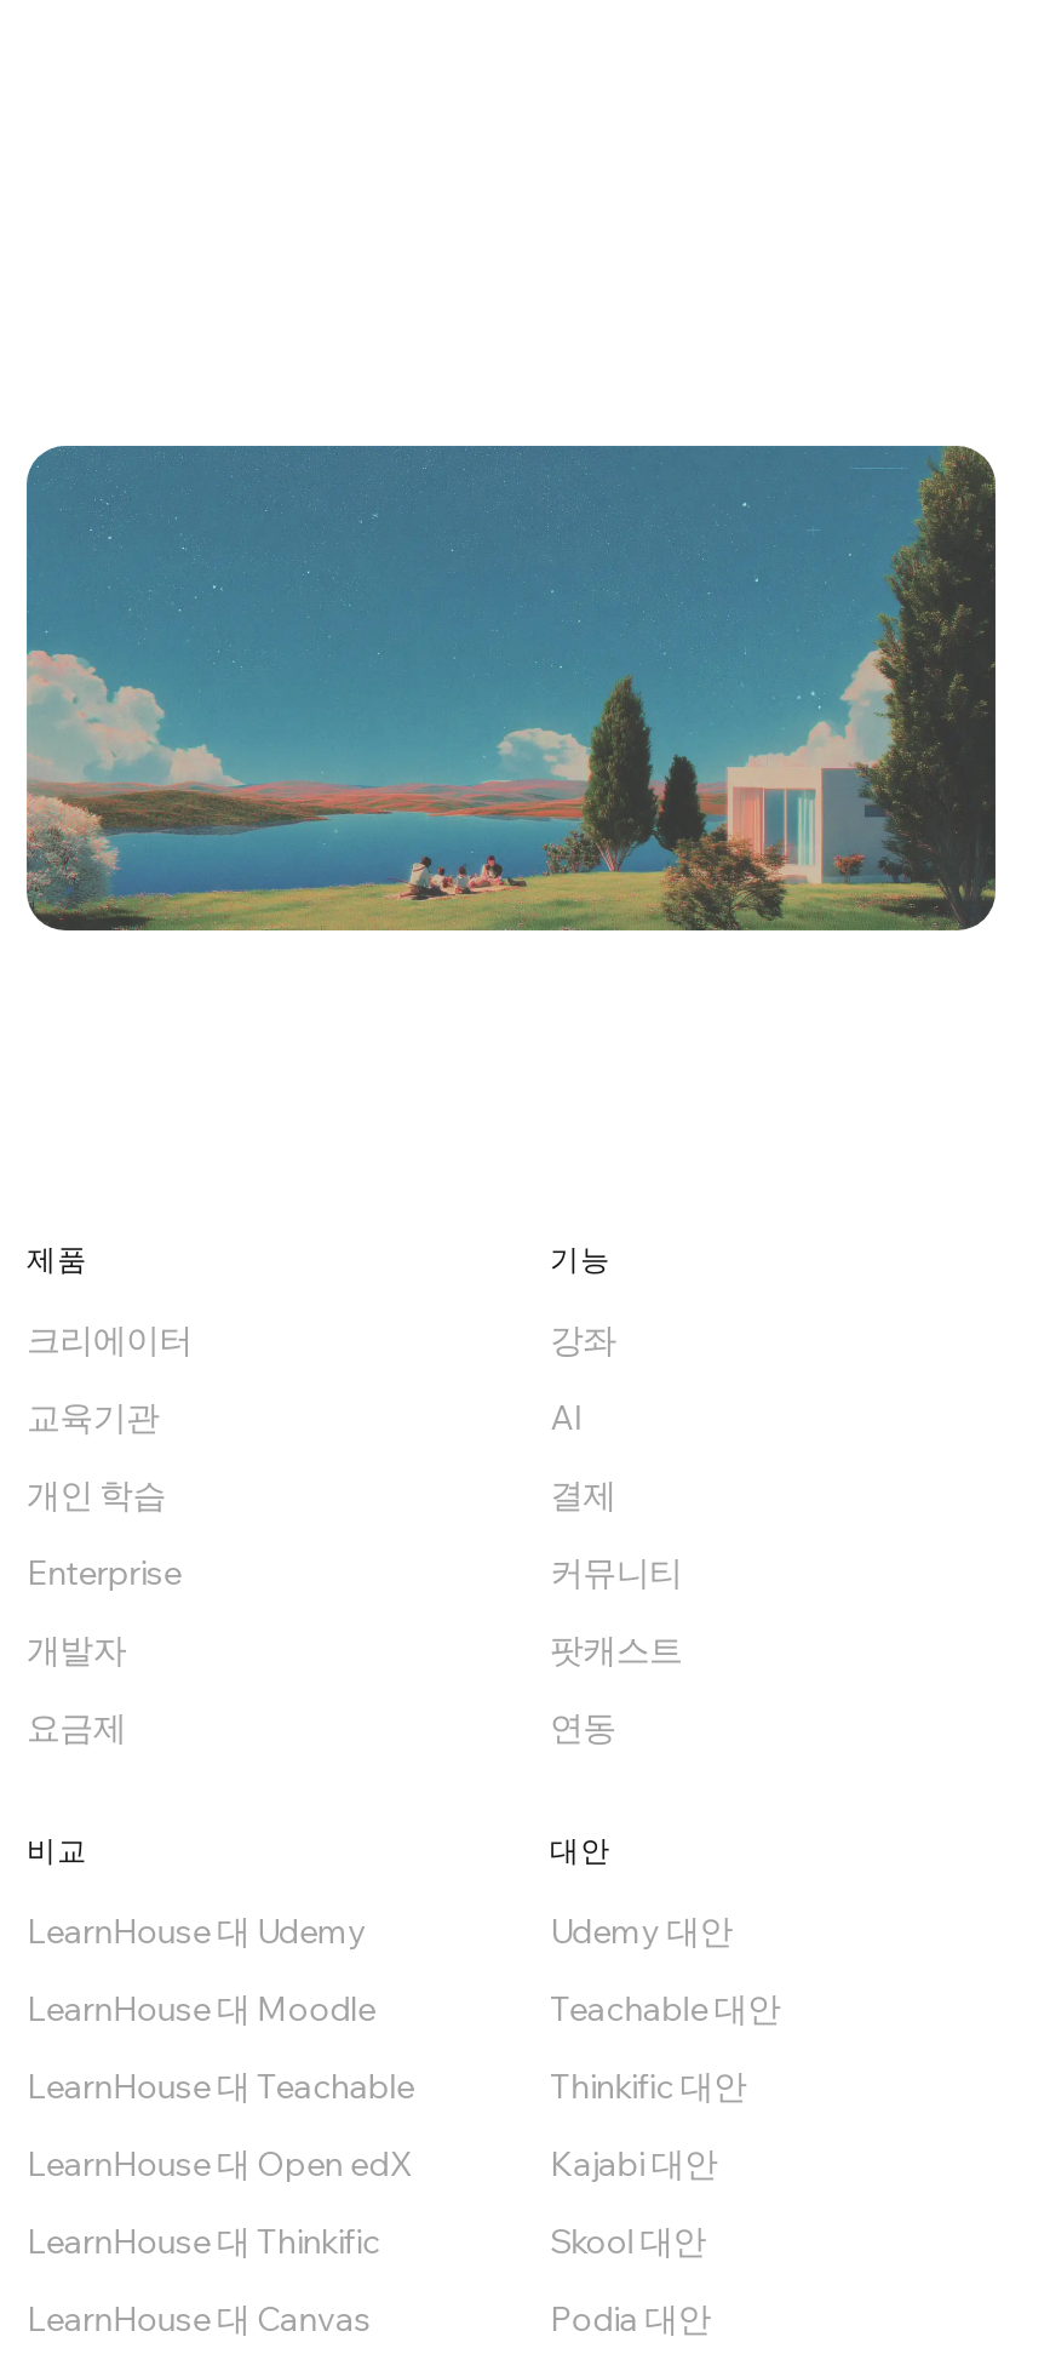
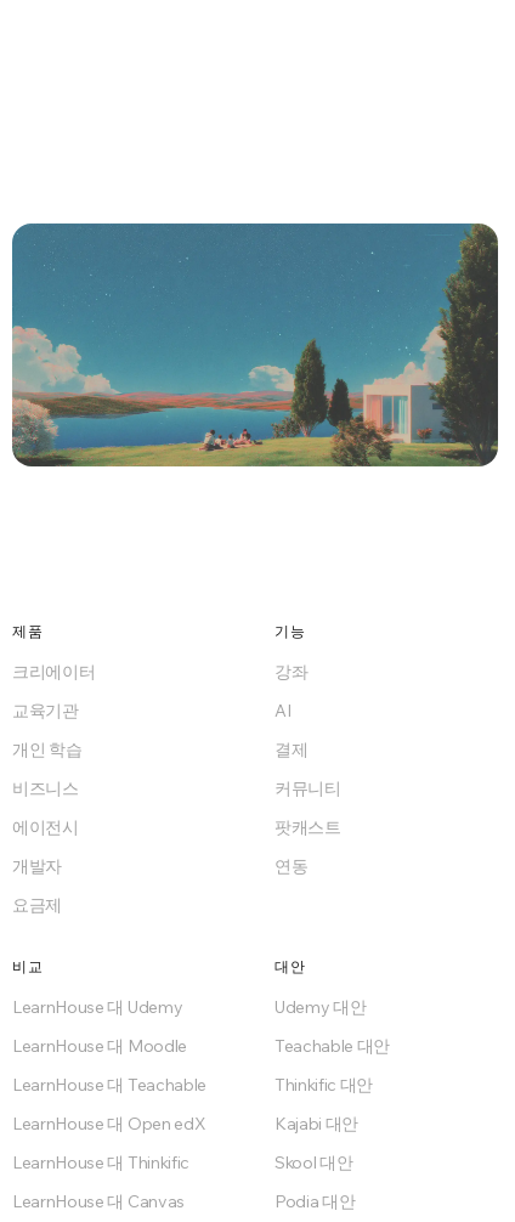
[27,1551,181,1594] Enterprise -> [12,777,79,838] 비즈니스 | 에이전시

